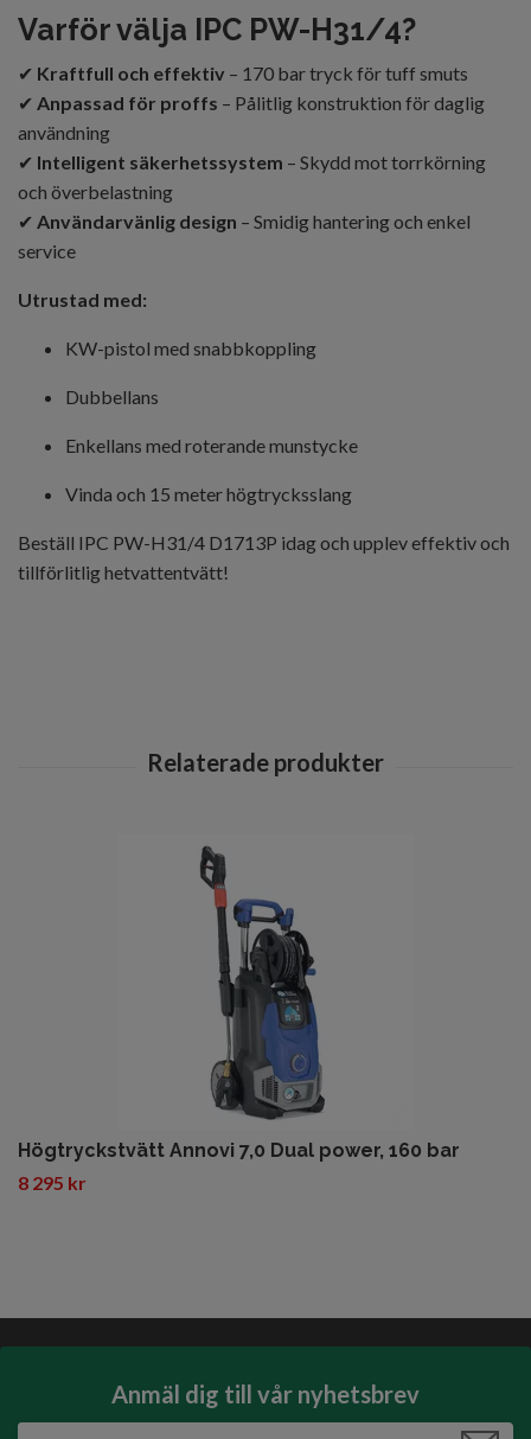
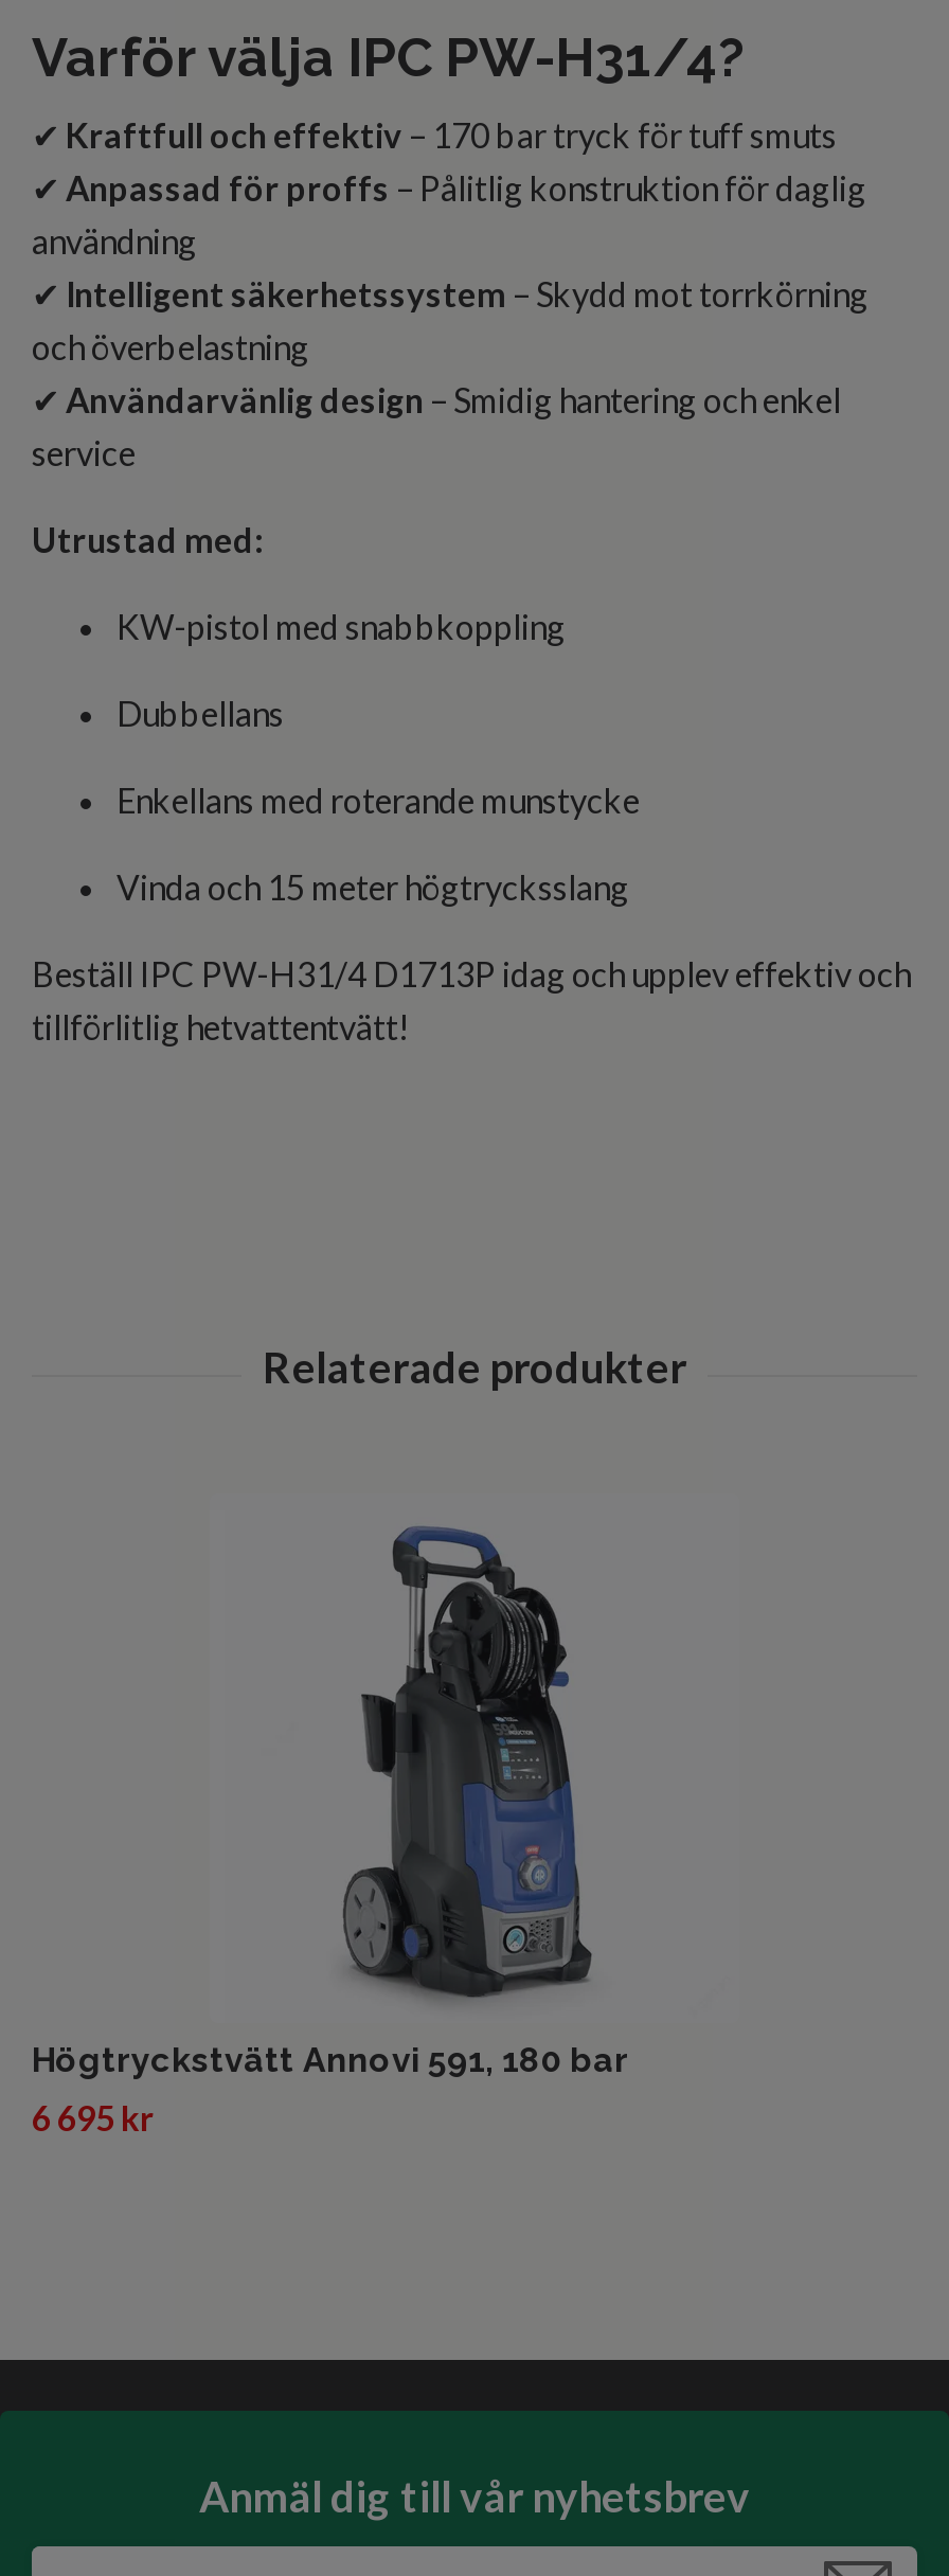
[18,845,460,1193] [image] | Högtryckstvätt Annovi 7,0 Dual power, 160 bar | 8 295 kr -> [32,1517,629,2137] [image] | Högtryckstvätt Annovi 591, 180 bar | 6 695 kr

